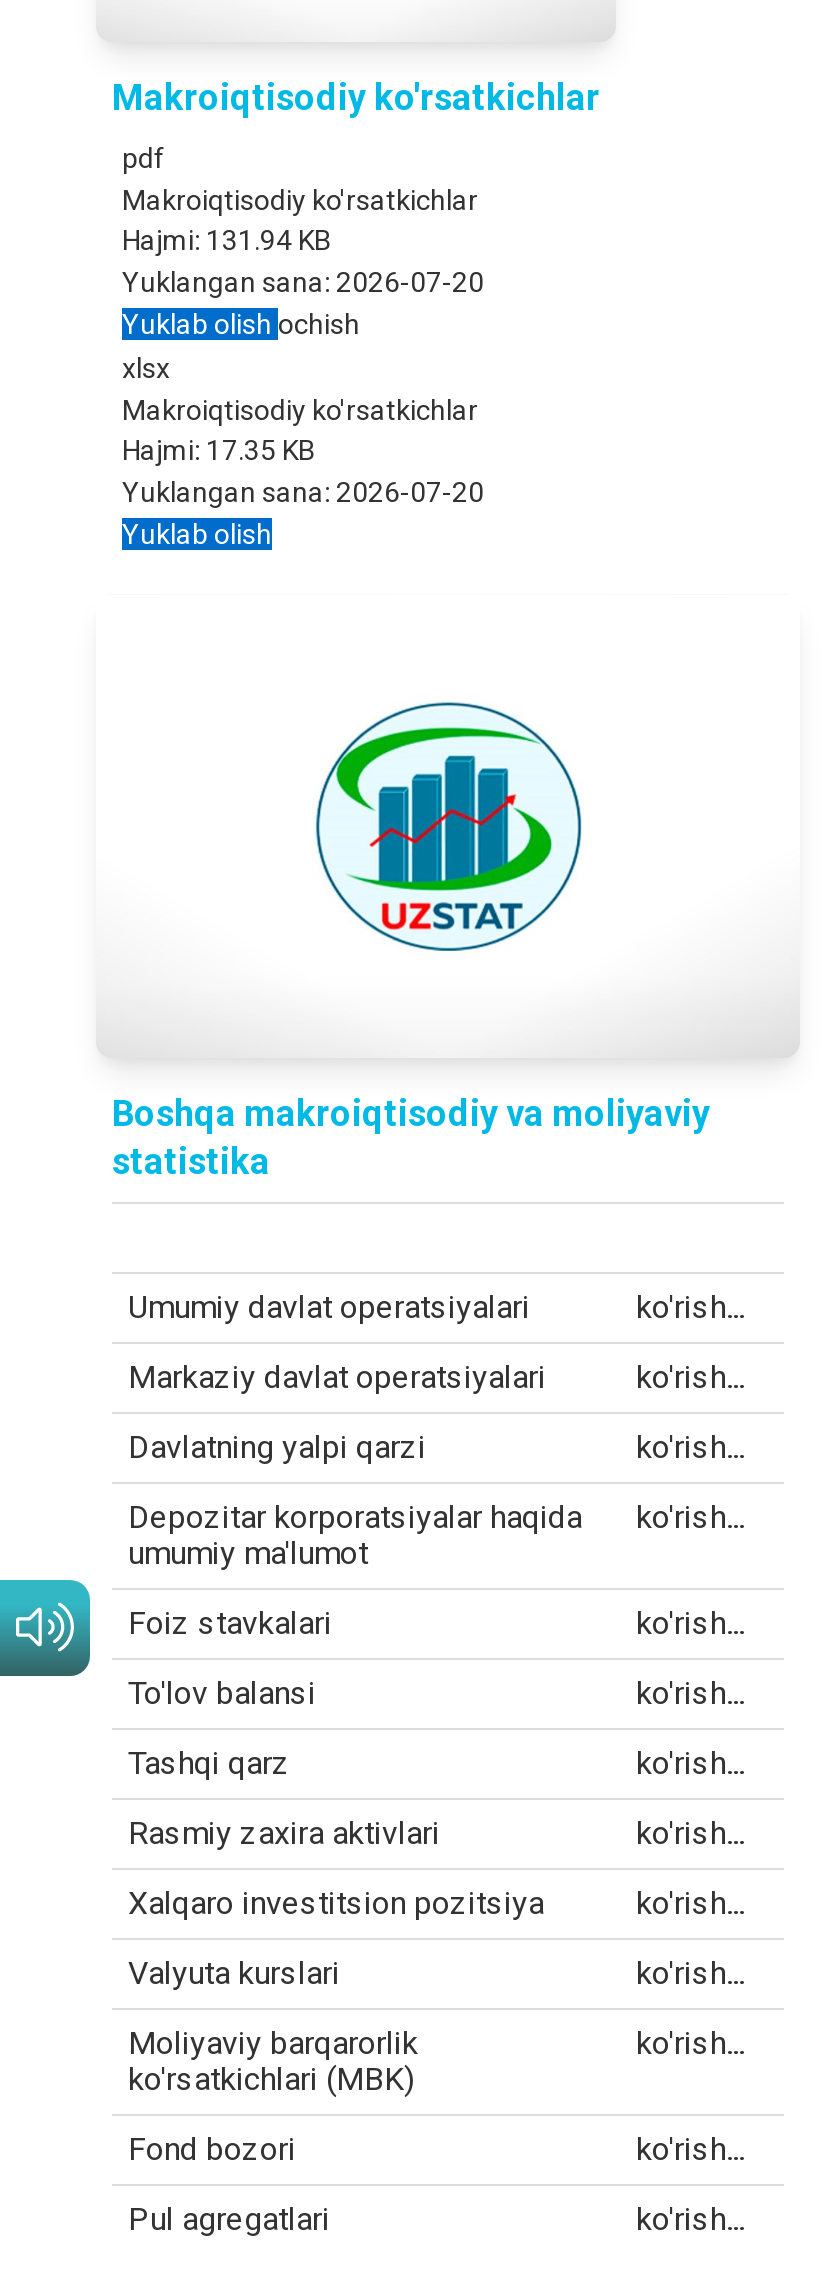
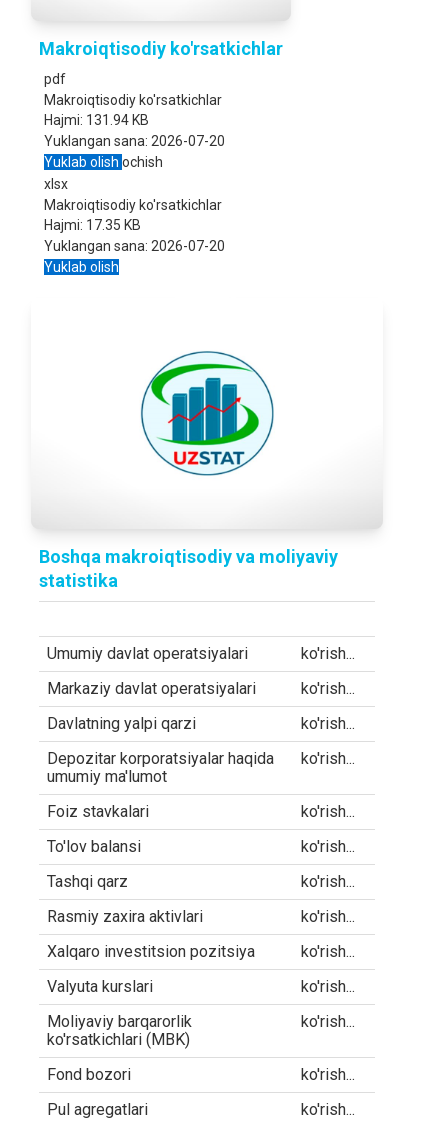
[6,1578,92,1678] [image] -> none

